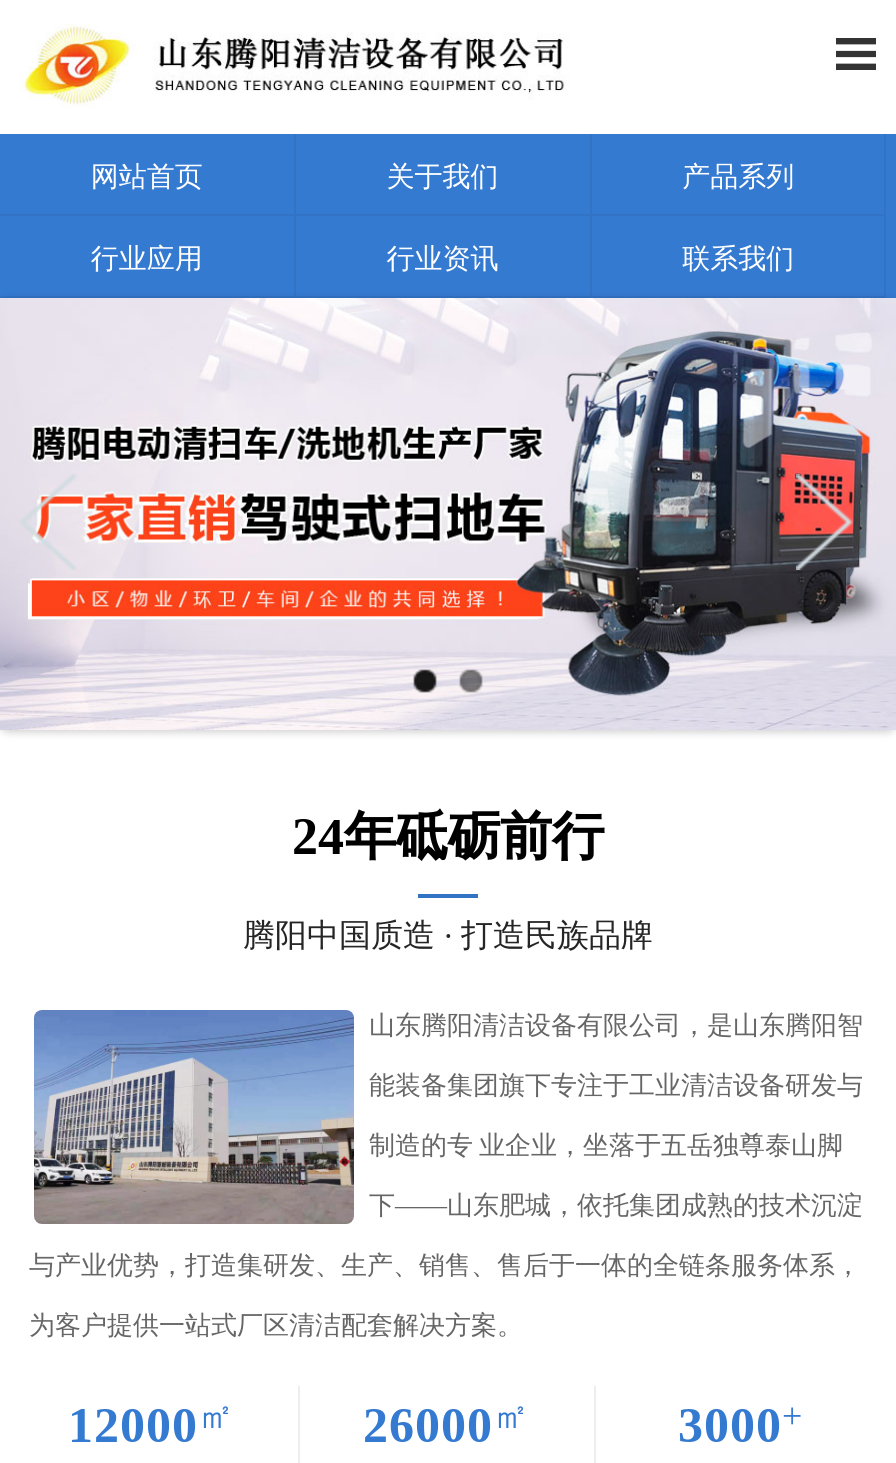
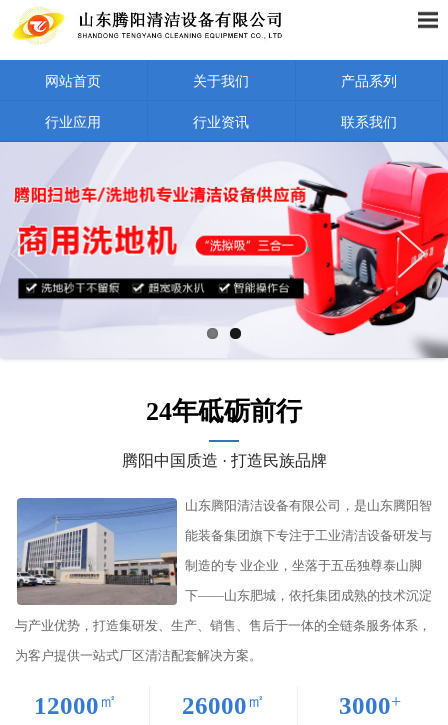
[6,302,890,730] [image] -> [3,155,445,359] [image]

